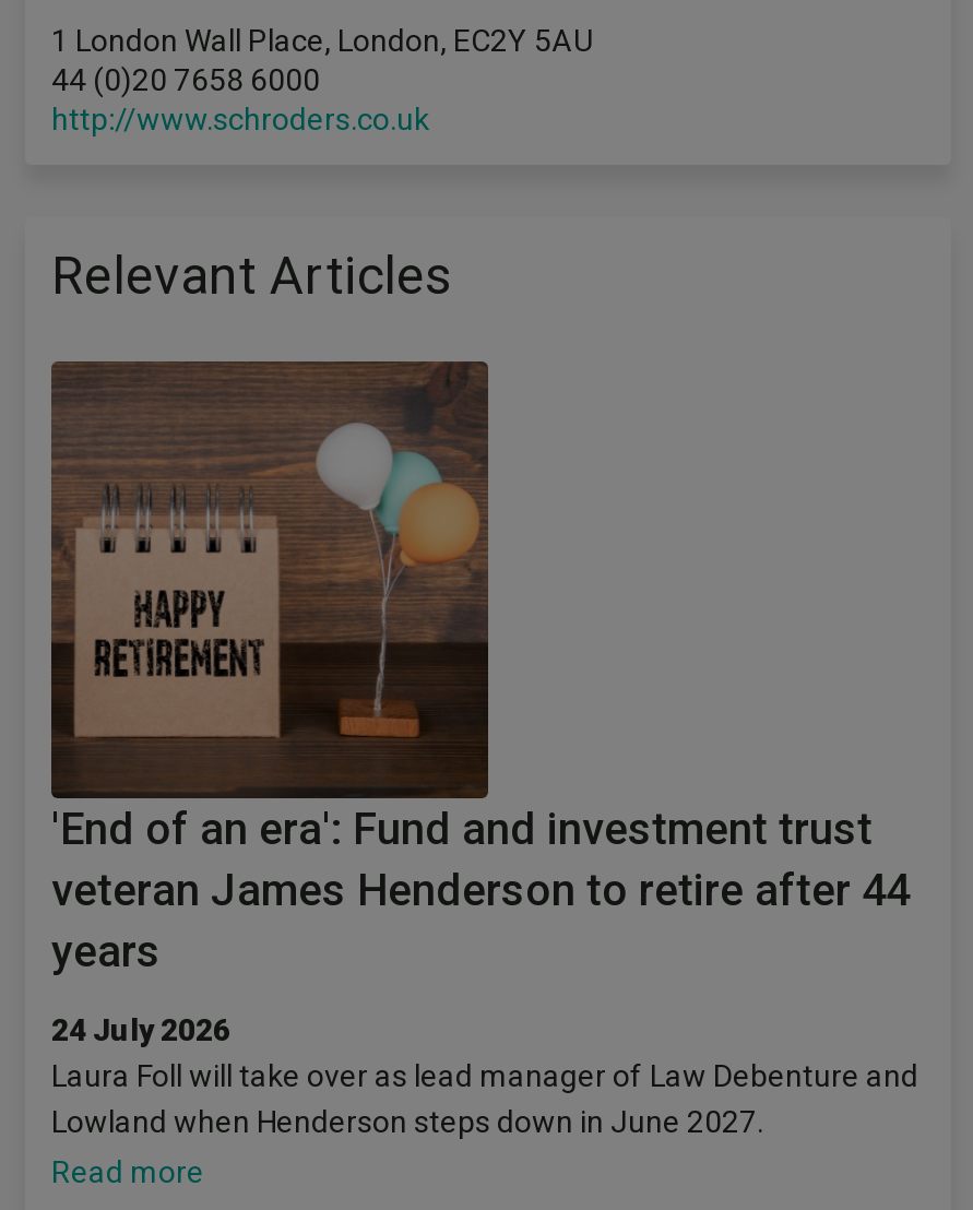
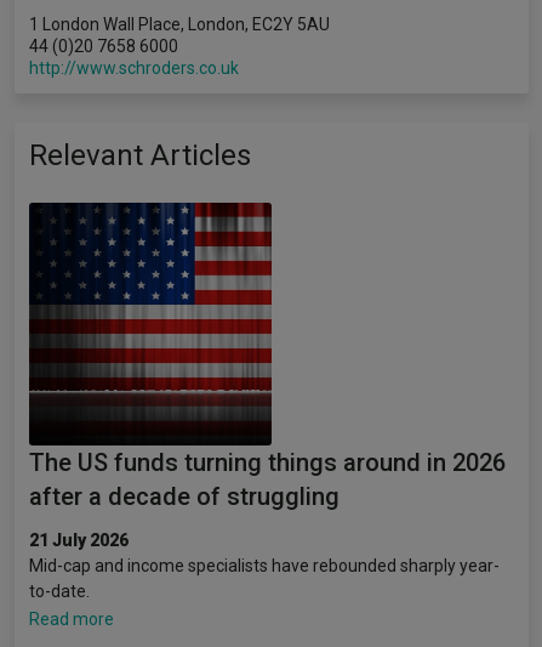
[49,359,910,977] [image] | 'End of an era': Fund and investment trust | veteran James Henderson to retire after 44 | years -> [28,202,506,511] [image] | The US funds turning things around in 2026 | after a decade of struggling
[51,1012,918,1139] 24 July 2026 | Laura Foll will take over as lead manager of Law Debenture and | Lowland when Henderson steps down in June 2027. -> [29,530,500,601] 21 July 2026 | Mid-cap and income specialists have rebounded sharply year- | to-date.

